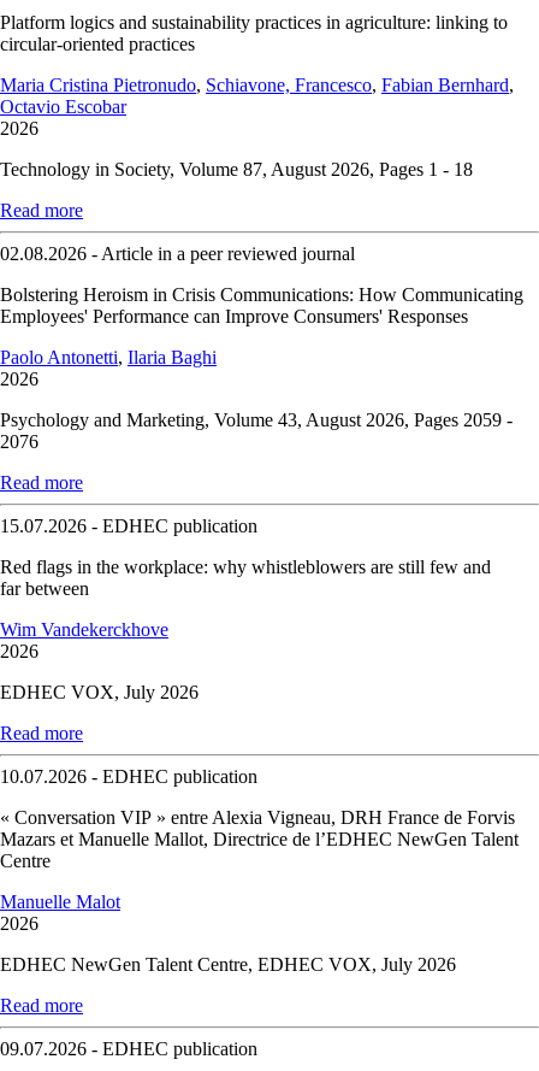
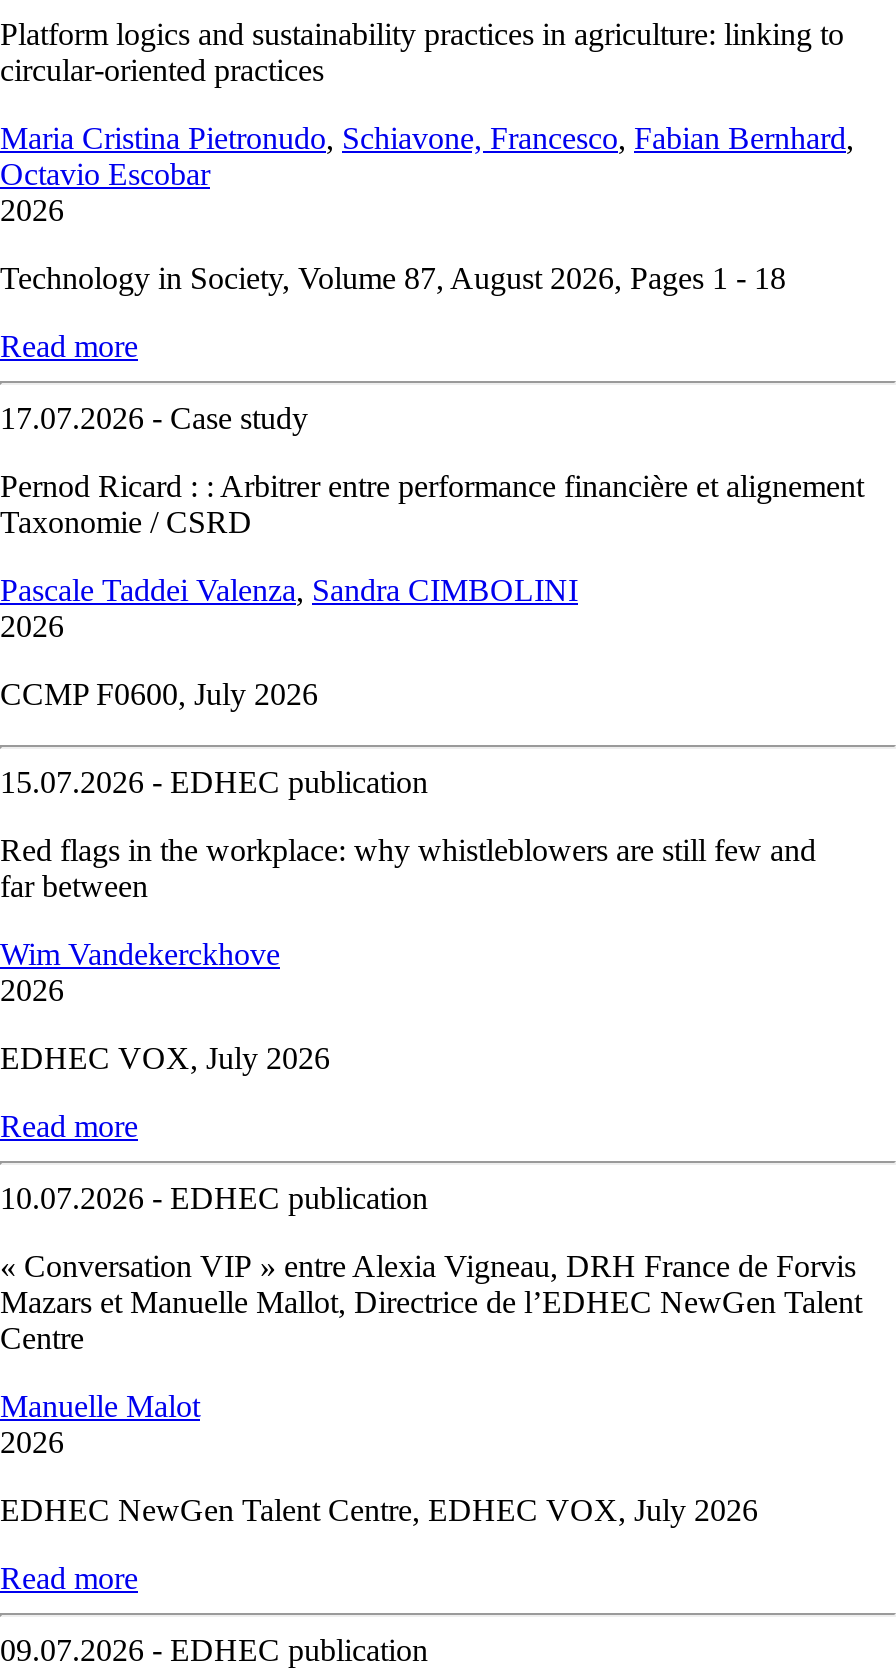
[0,243,355,264] 02.08.2026 - Article in a peer reviewed journal -> [0,401,308,435] 17.07.2026 - Case study
[0,284,523,326] Bolstering Heroism in Crisis Communications: How Communicating | Employees' Performance can Improve Consumers' Responses -> [0,469,864,539] Pernod Ricard : : Arbitrer entre performance financière et alignement | Taxonomie / CSRD
[0,347,217,367] Paolo Antonetti, Ilaria Baghi -> [0,573,578,607] Pascale Taddei Valenza, Sandra CIMBOLINI
[0,409,513,493] Psychology and Marketing, Volume 43, August 2026, Pages 2059 - | 2076 | Read more -> [0,677,318,711] CCMP F0600, July 2026

